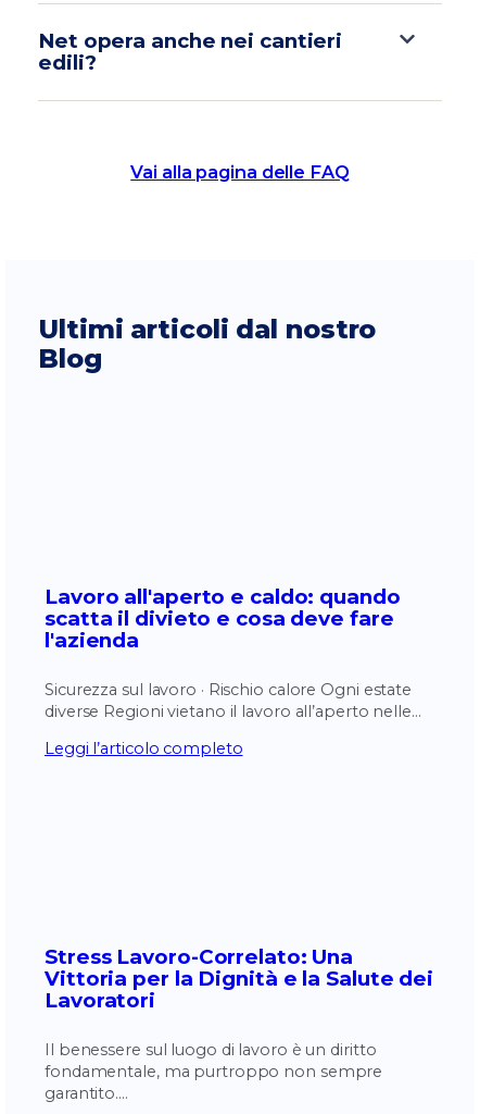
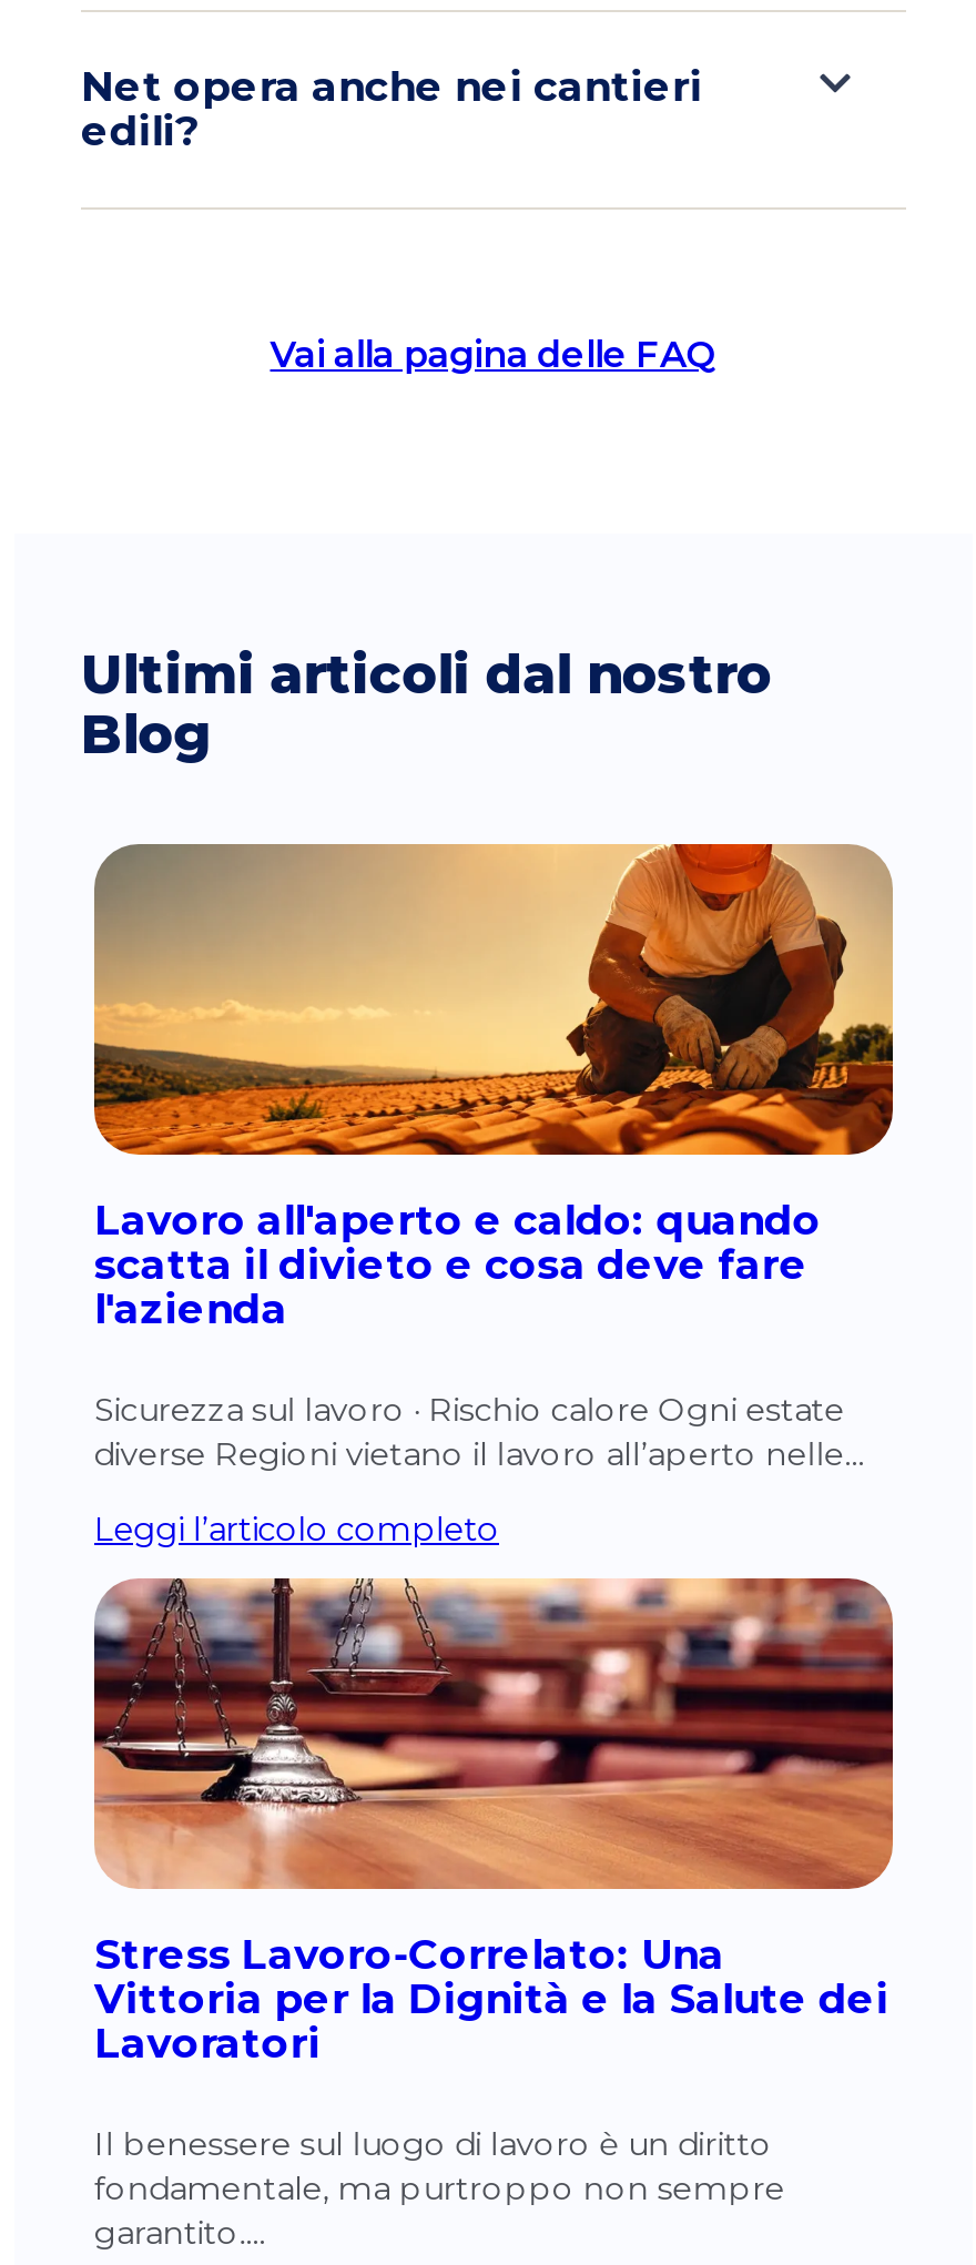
none -> [92,842,895,1157] [image]
none -> [92,1576,895,1891] [image]

